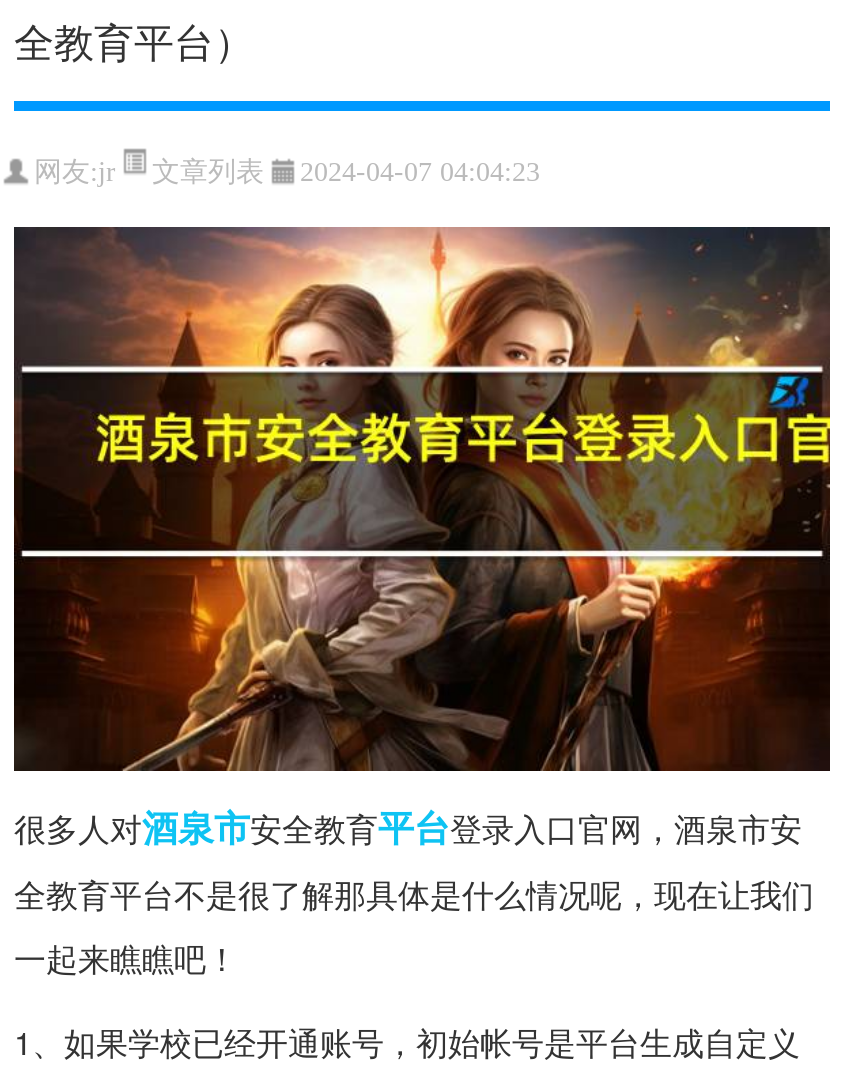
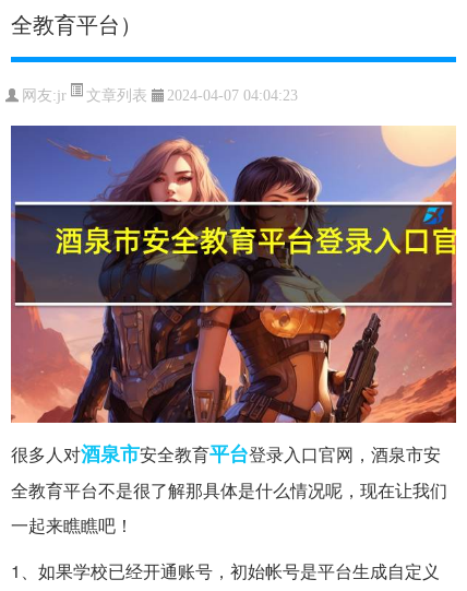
[12,225,832,773] [image] -> [10,125,457,424] [image]

